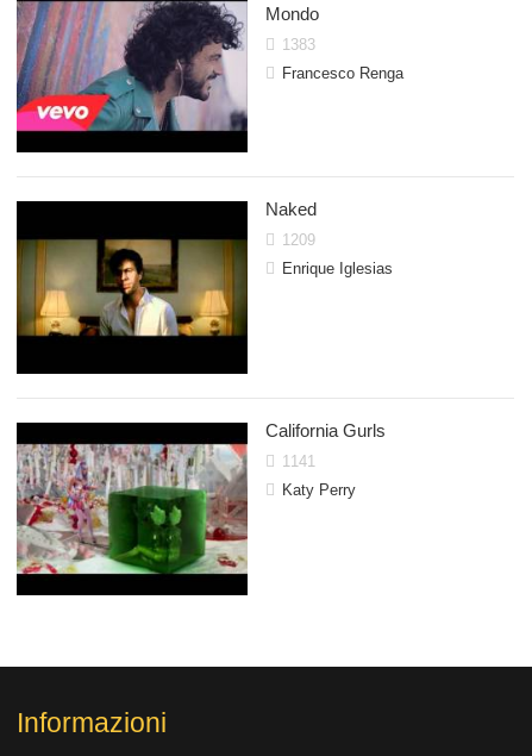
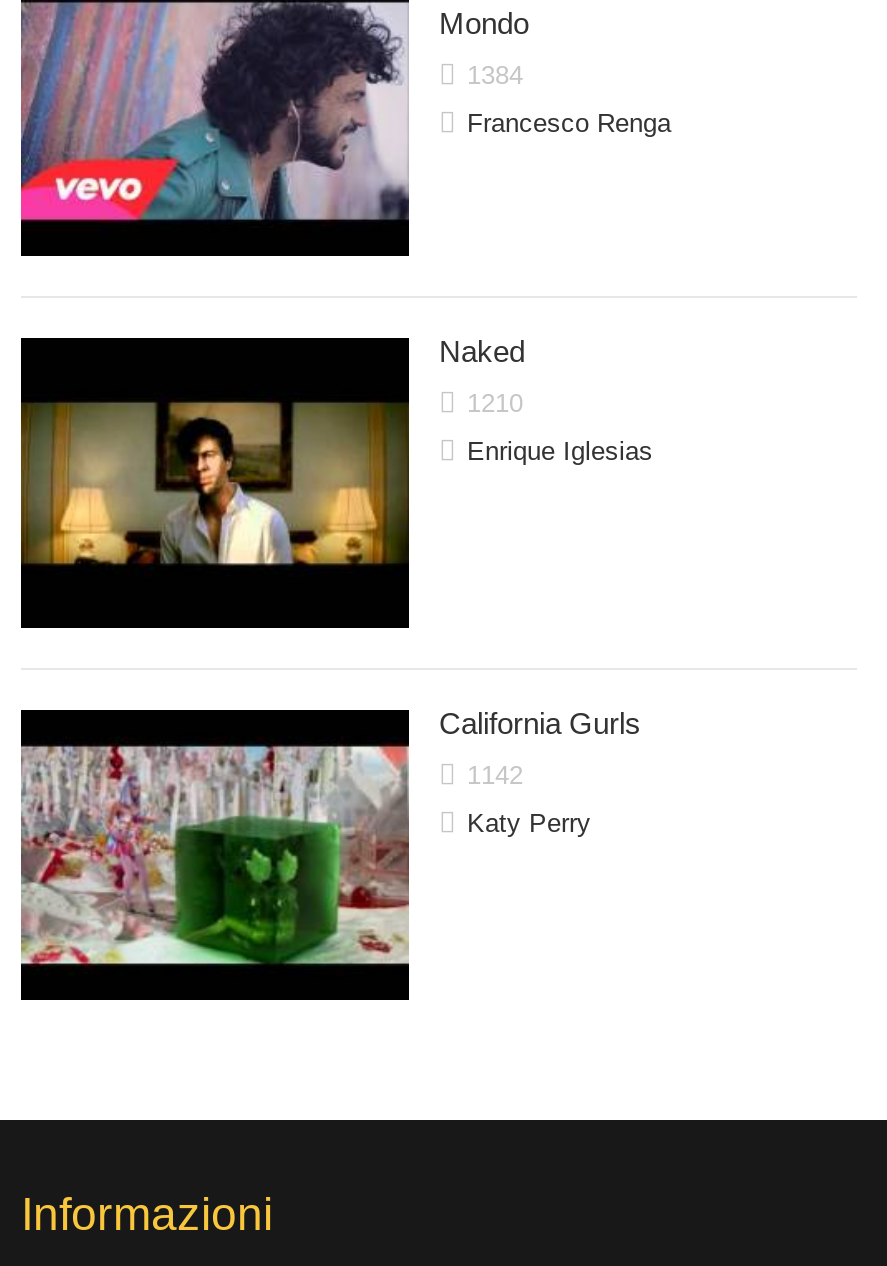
[277,36,315,54] 1383 -> [459,60,523,90] 1384
[277,231,315,249] 1209 -> [459,388,523,418] 1210
[277,453,315,471] 1141 -> [459,760,523,790] 1142

